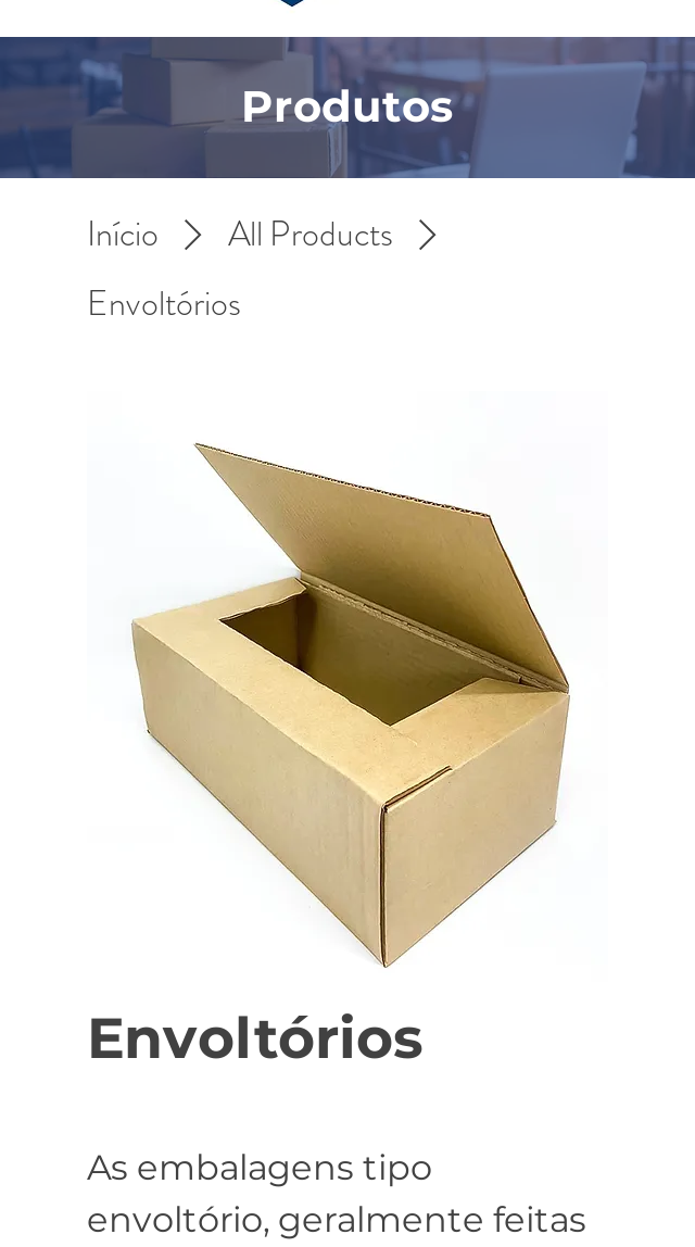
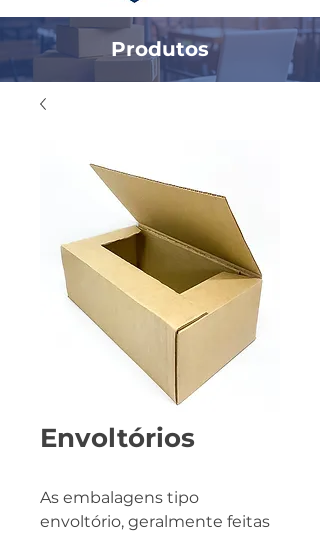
[87,209,393,328] Início | All Products | Envoltórios -> none

